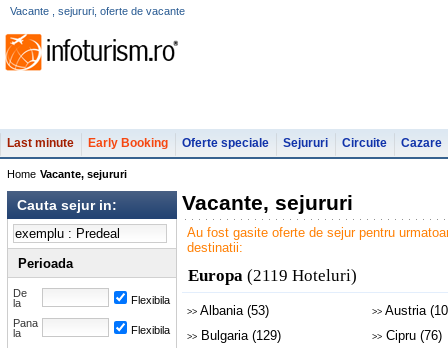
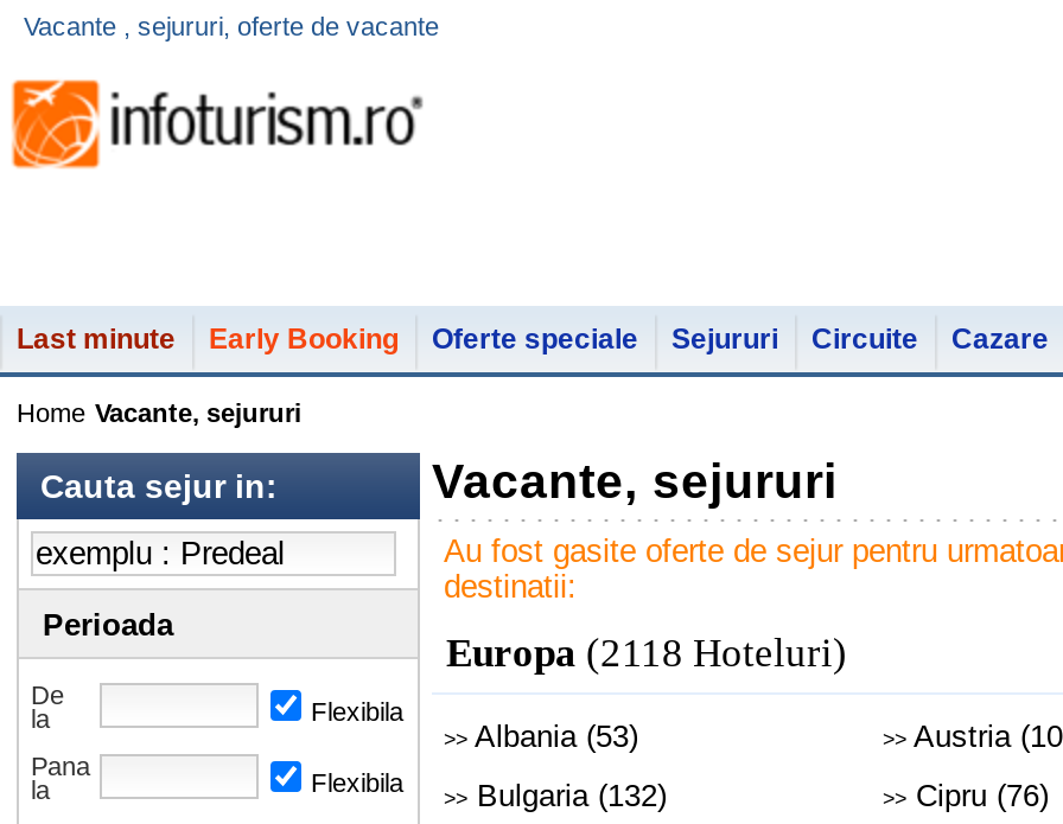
[188,266,357,285] Europa (2119 Hoteluri) -> [446,631,847,676] Europa (2118 Hoteluri)
[131,324,281,343] Flexibila >> Bulgaria (129) -> [311,768,667,813] Flexibila >> Bulgaria (132)

